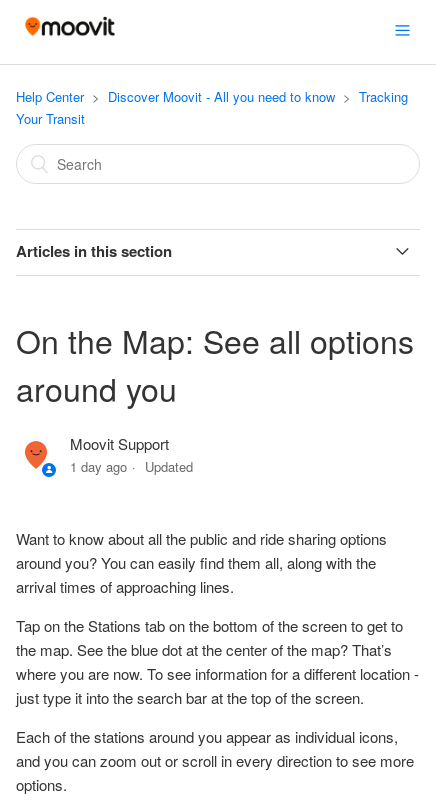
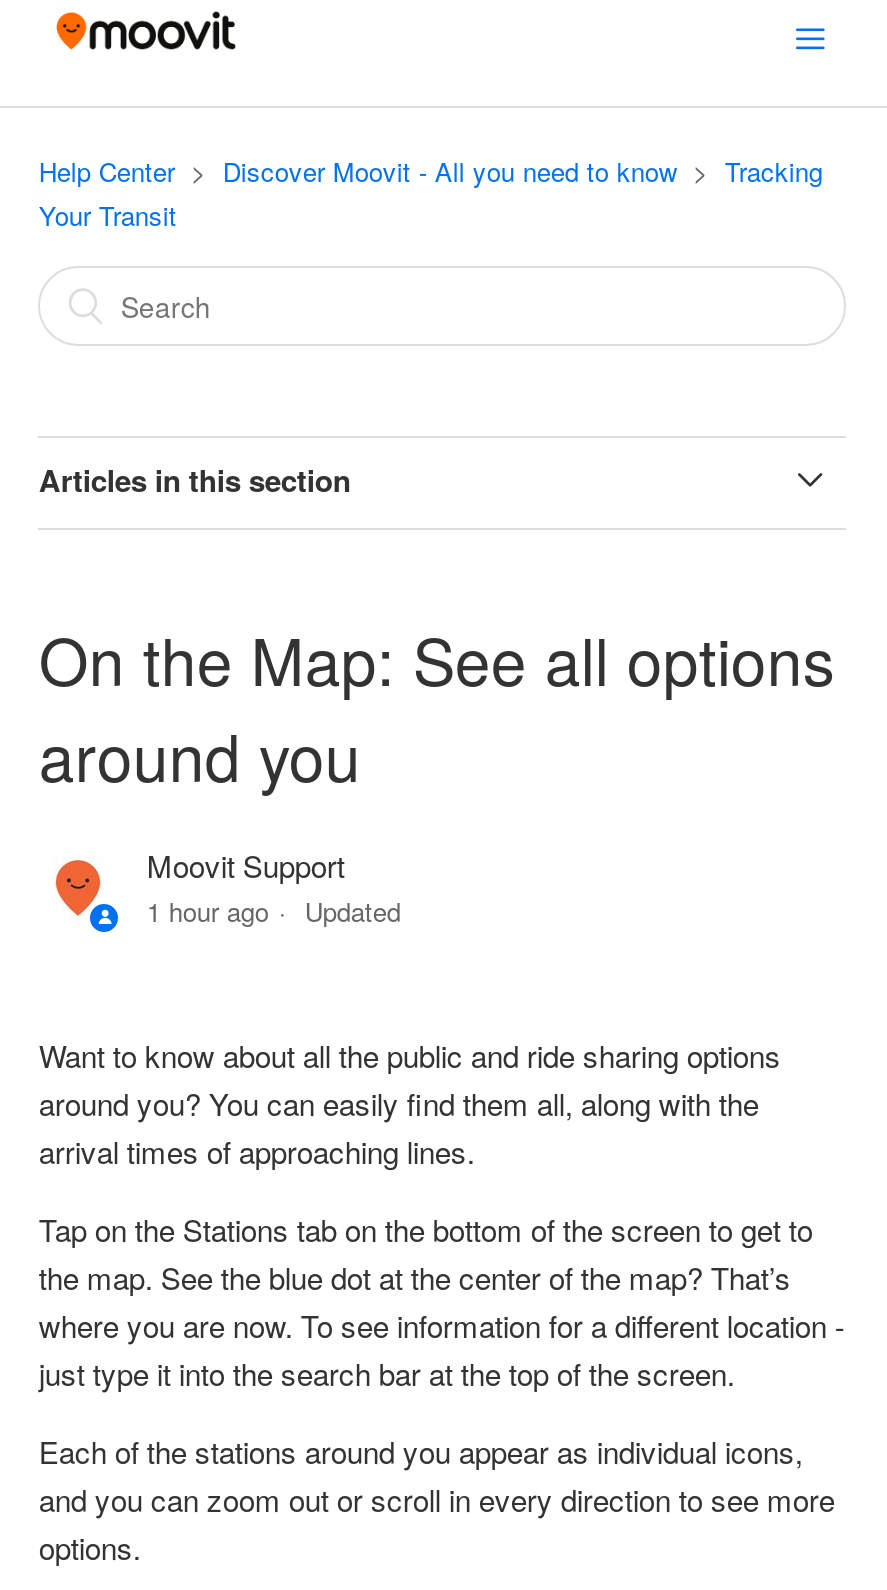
[70,457,193,476] 1 day ago Updated -> [147,893,401,931] 1 hour ago Updated

